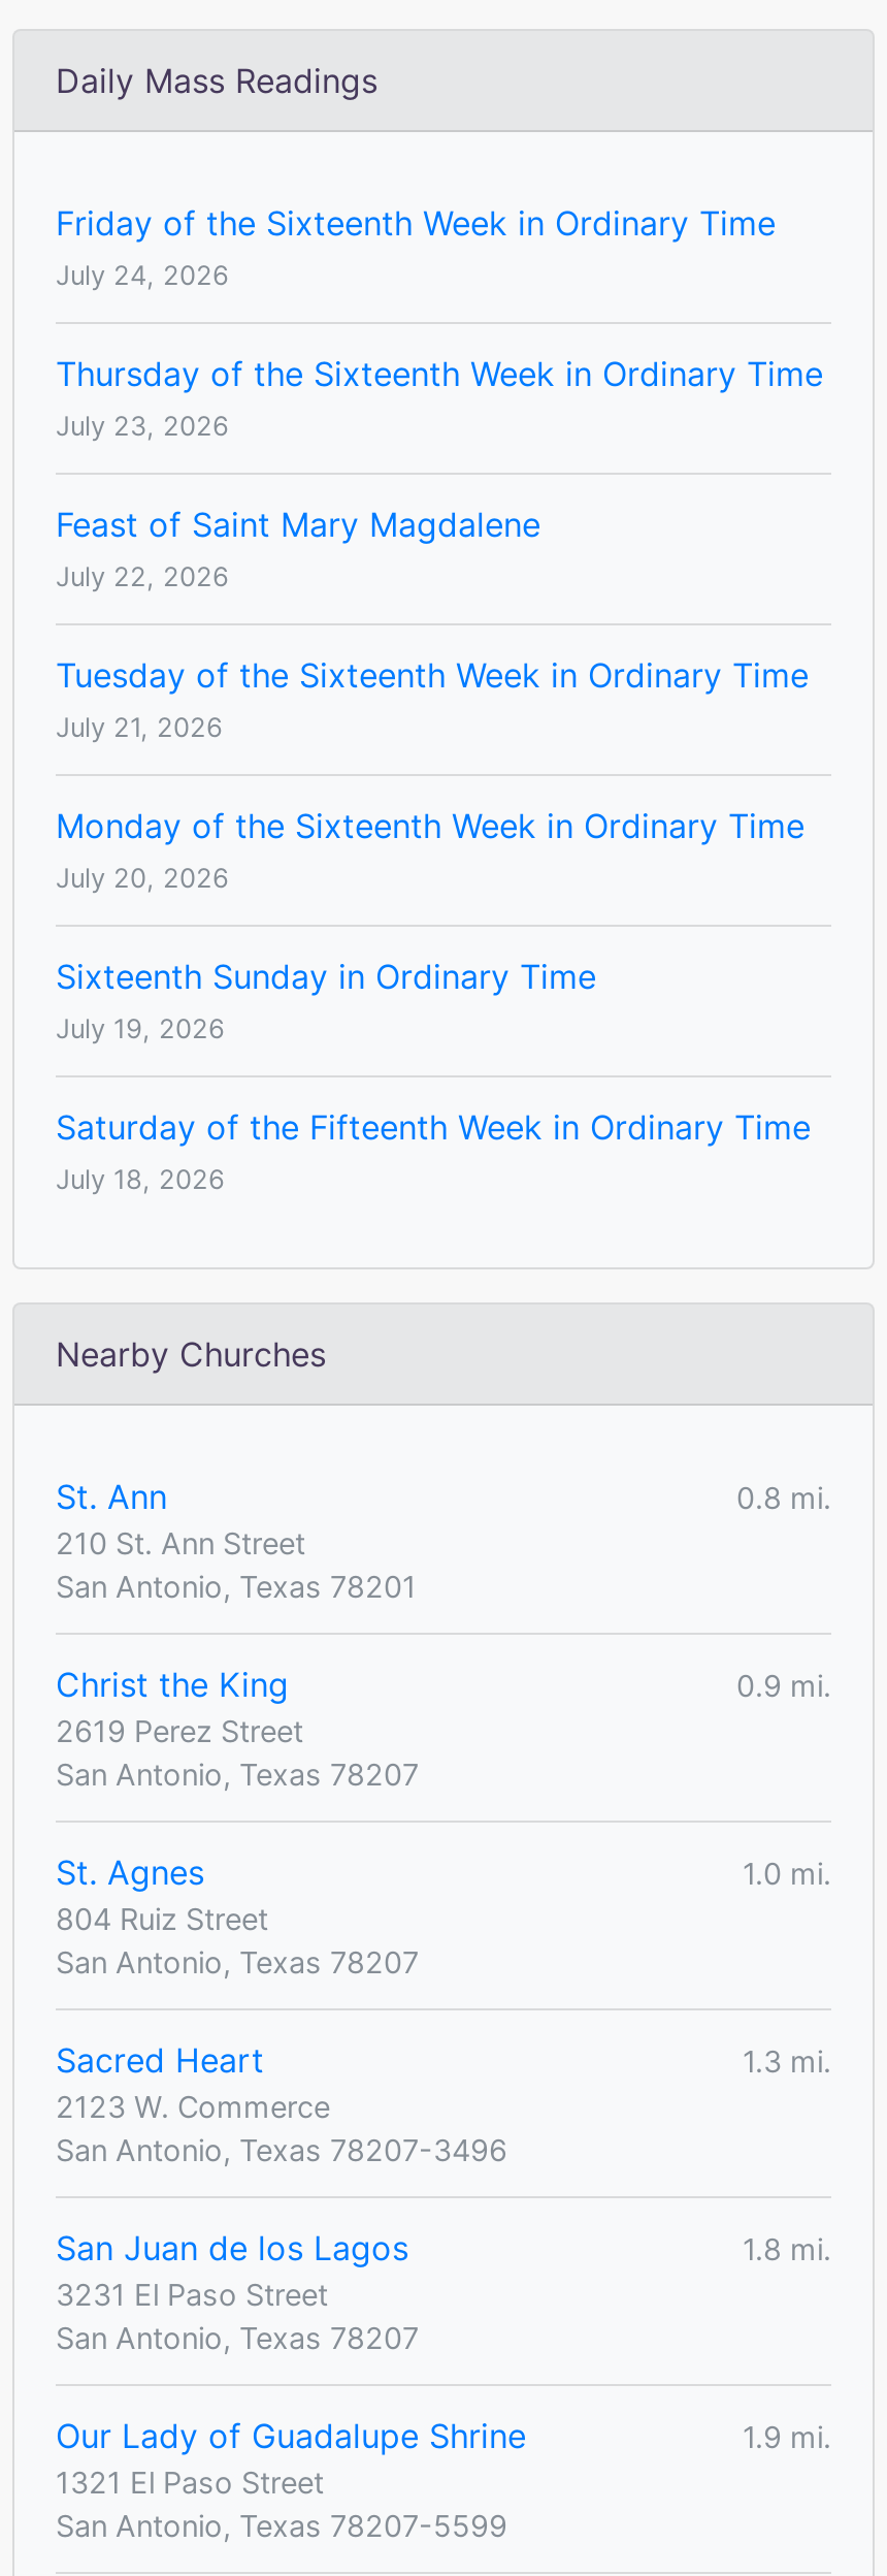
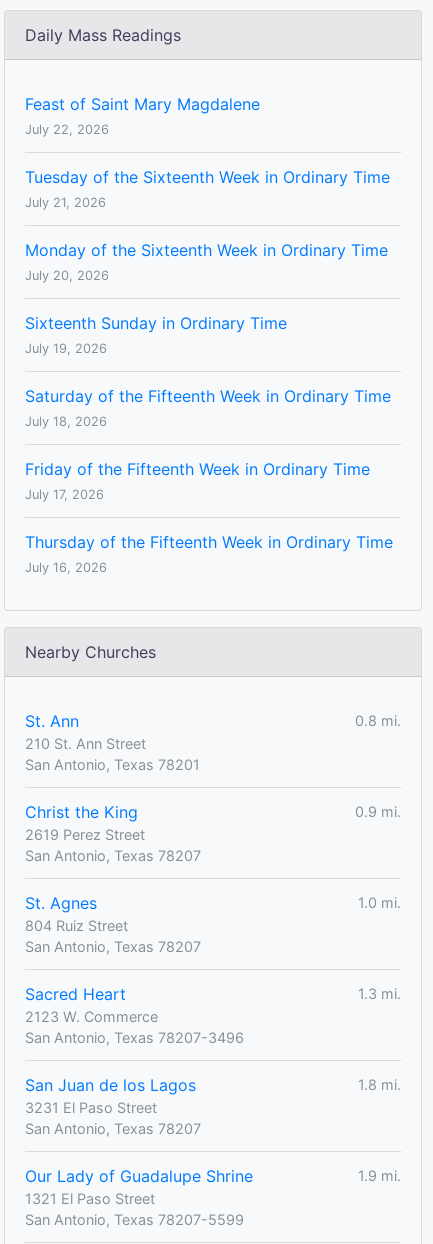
[56,202,823,442] Friday of the Sixteenth Week in Ordinary Time | July 24, 2026 | Thursday of the Sixteenth Week in Ordinary Time | July 23, 2026 -> none
moved [56,504,811,1195] -> [25,94,391,429]: Feast of Saint Mary Magdalene | July 22, 2026 | Tuesday of the Sixteenth Week in Ordinary Time | ... | Saturday of the Fifteenth Week in Ordinary Time | July 18, 2026
none -> [25,459,393,575] Friday of the Fifteenth Week in Ordinary Time | July 17, 2026 | Thursday of the Fifteenth Week in Ordinary Time | July 16, 2026

